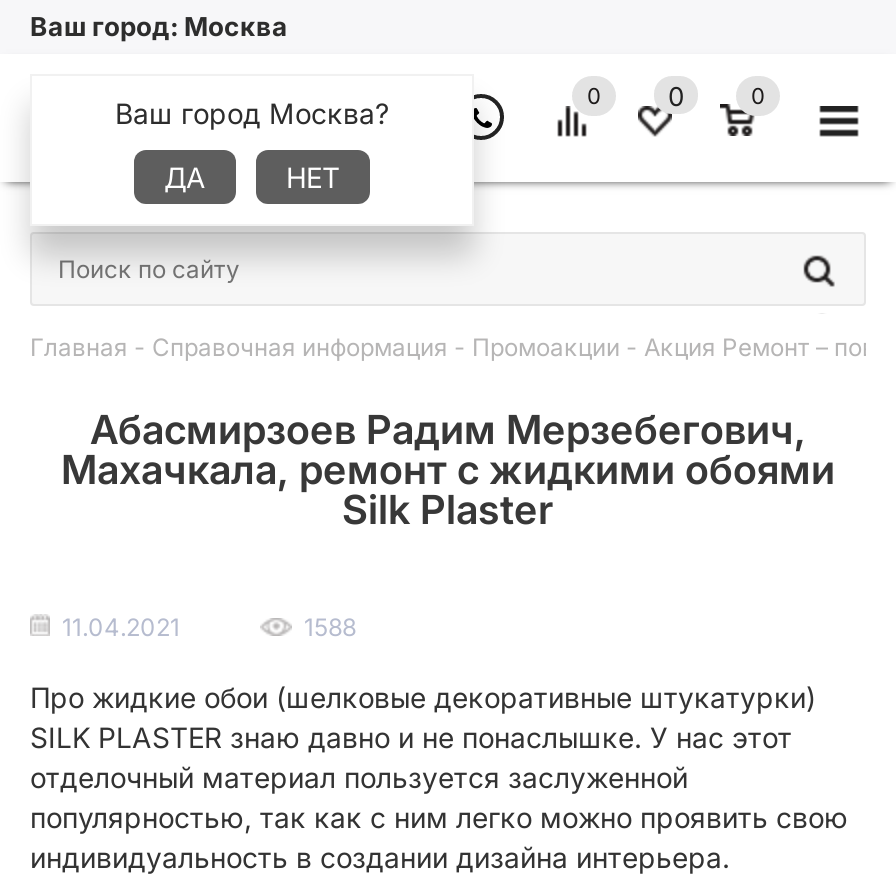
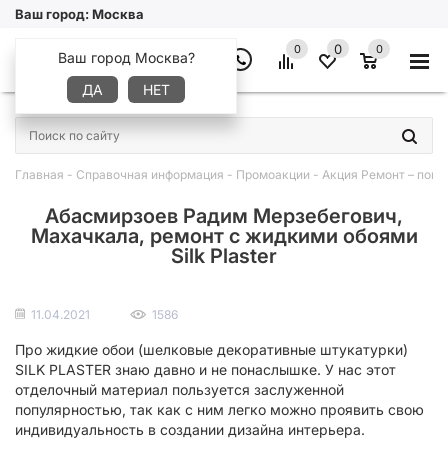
[304,612,356,642] 1588 -> [152,307,178,322] 1586

